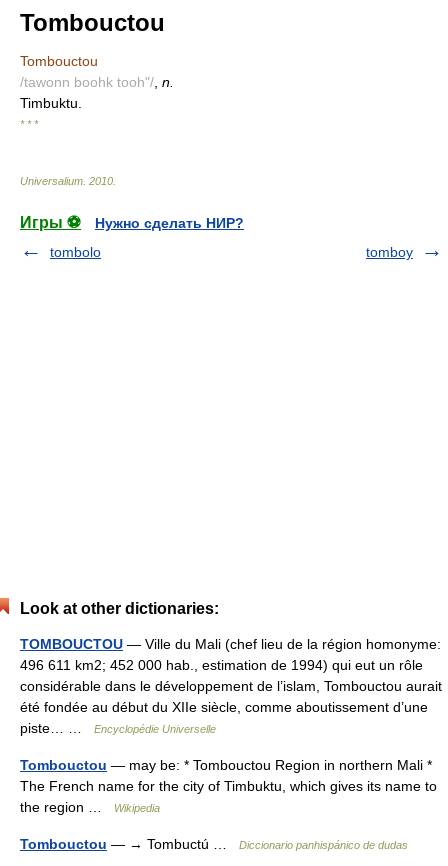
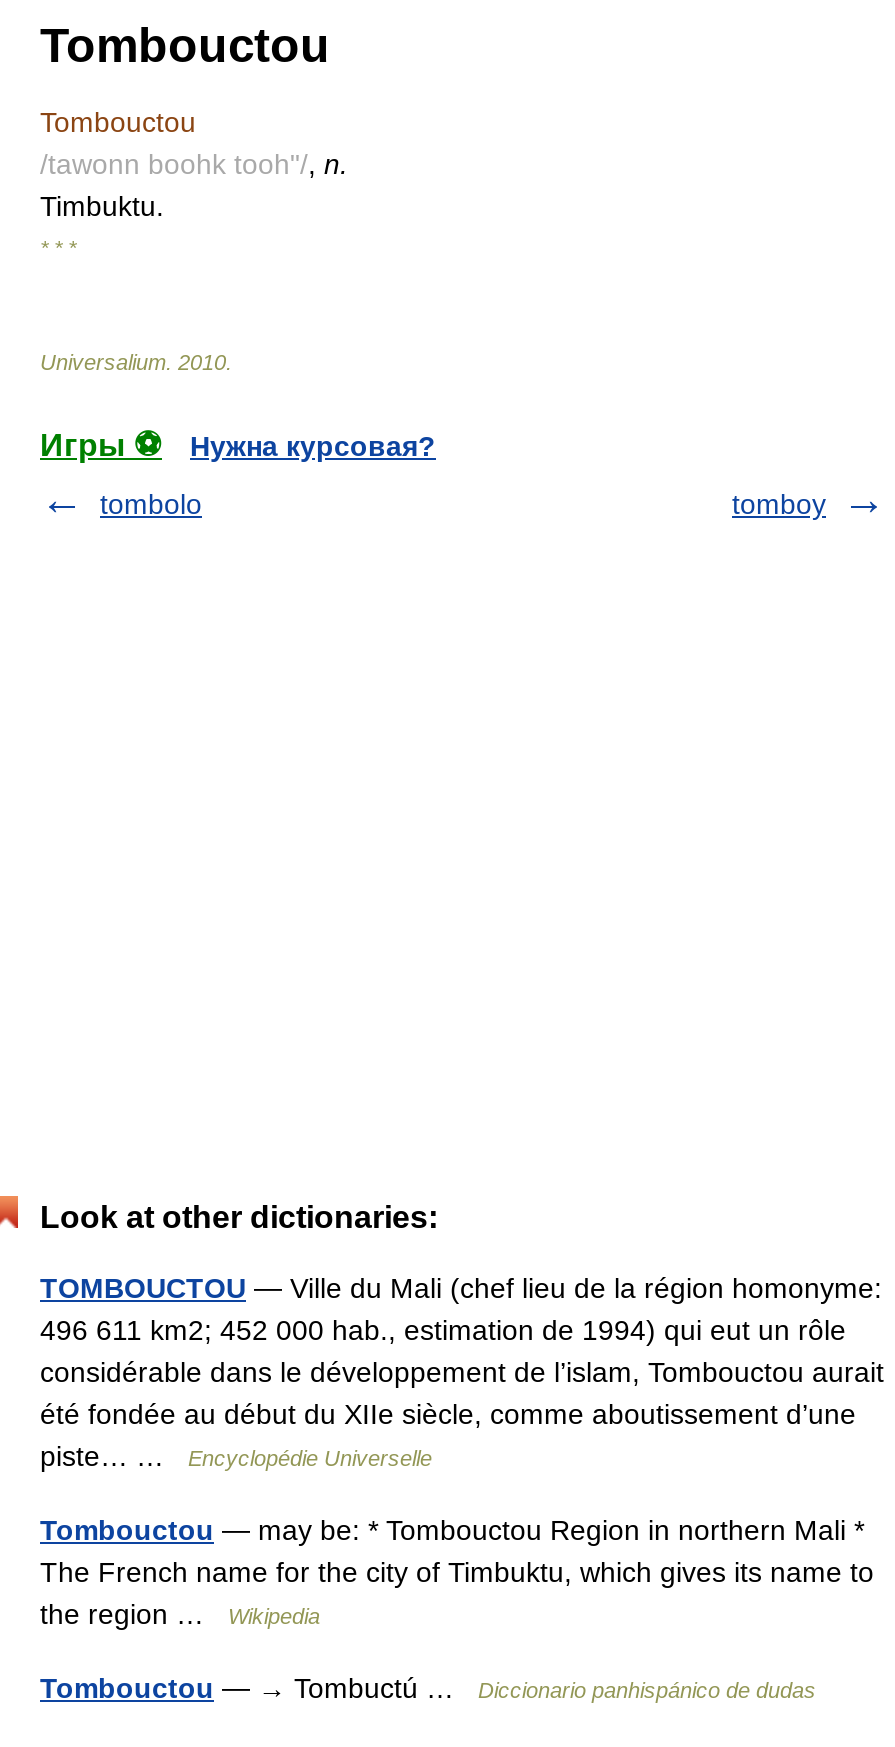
[95,215,244,231] Нужно сделать НИР? -> [190,430,436,462] Нужна курсовая?

